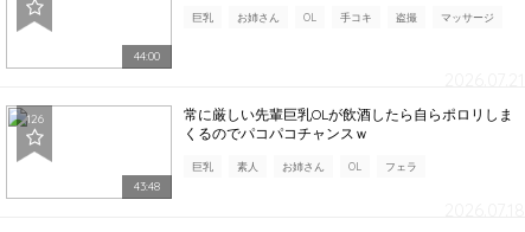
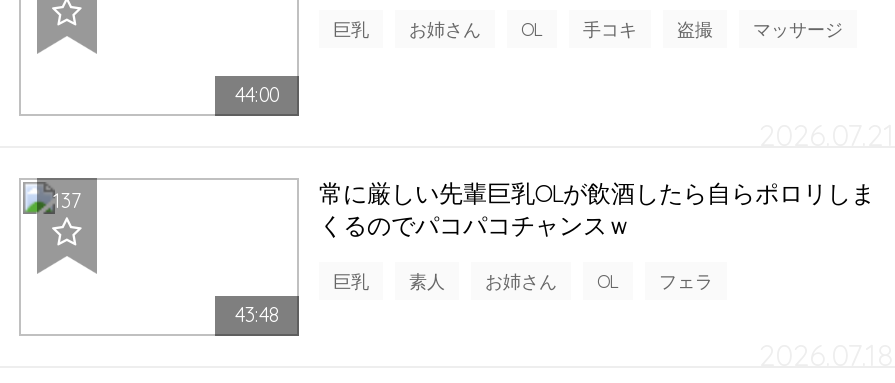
[25,111,43,127] 126 -> [53,188,81,214] 137

